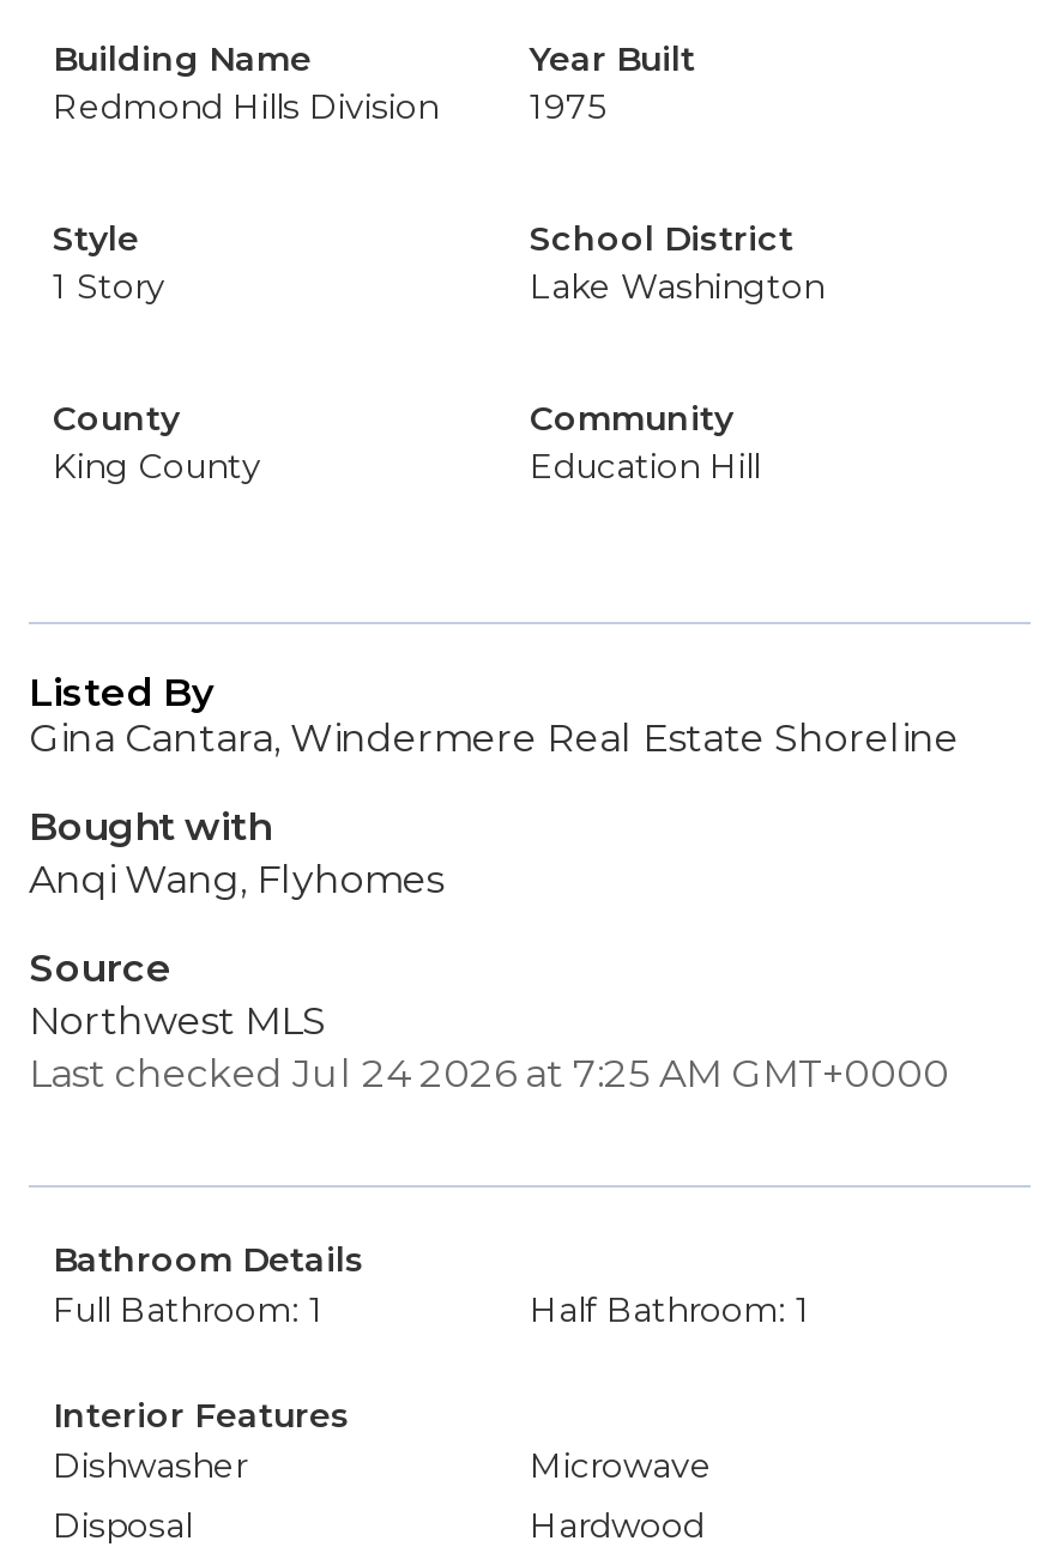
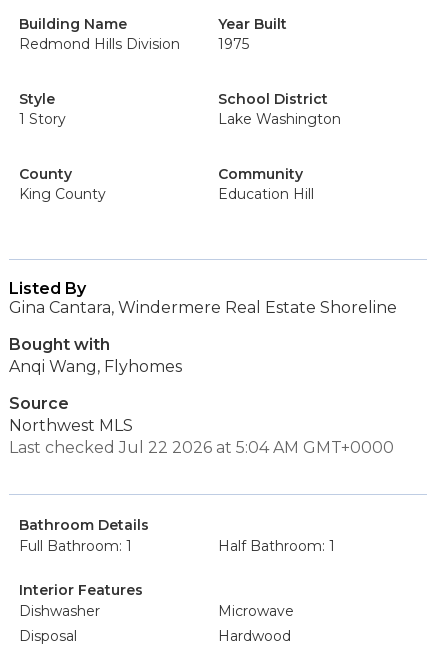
[29,1051,949,1096] Last checked Jul 24 2026 at 7:25 AM GMT+0000 -> [9,438,394,457] Last checked Jul 22 2026 at 5:04 AM GMT+0000

